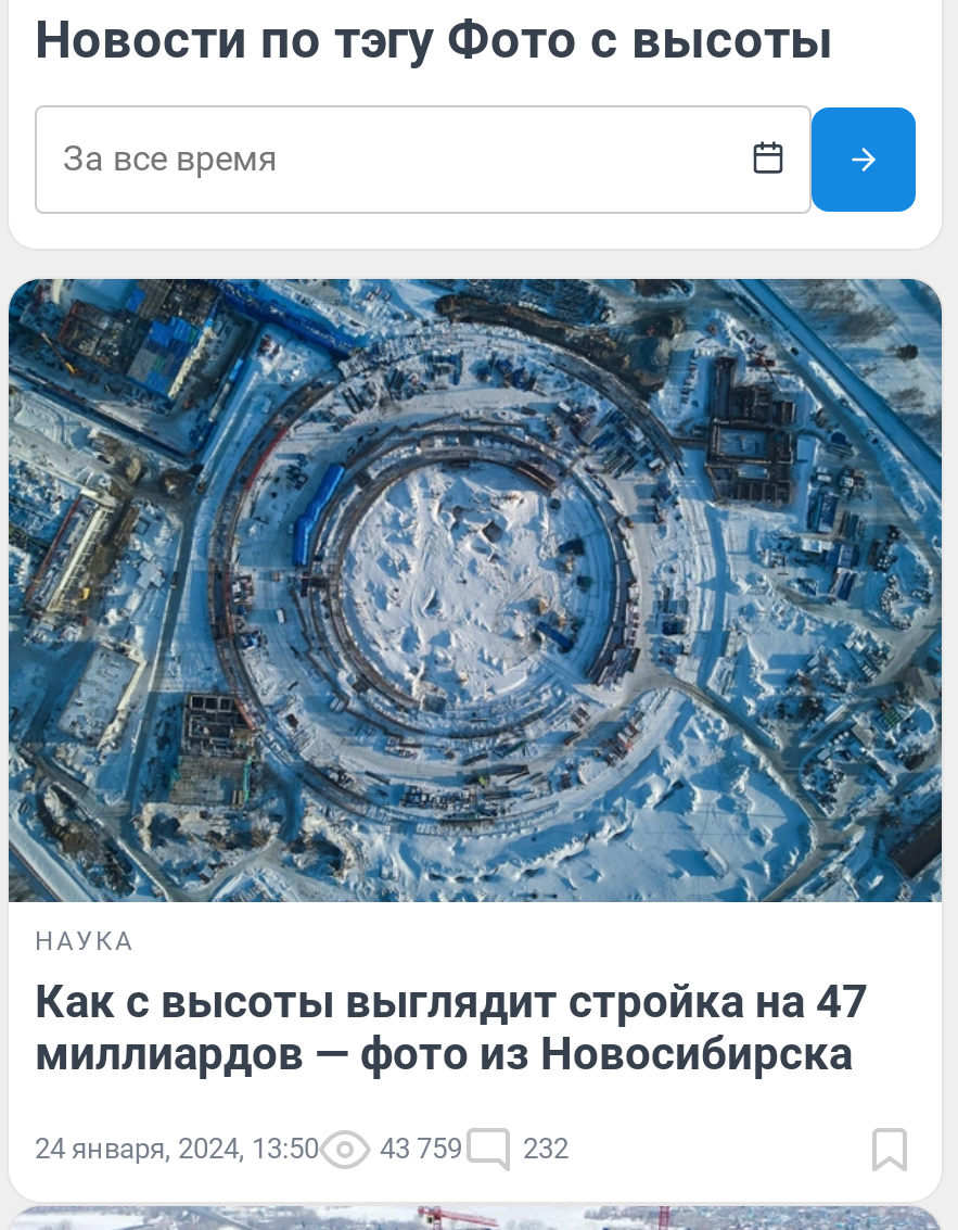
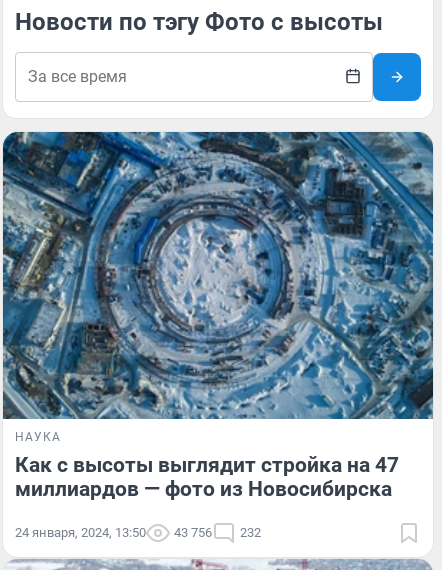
[35,1132,569,1164] 24 января, 2024, 13:50 43 759 232 -> [15,525,261,540] 24 января, 2024, 13:50 43 756 232

